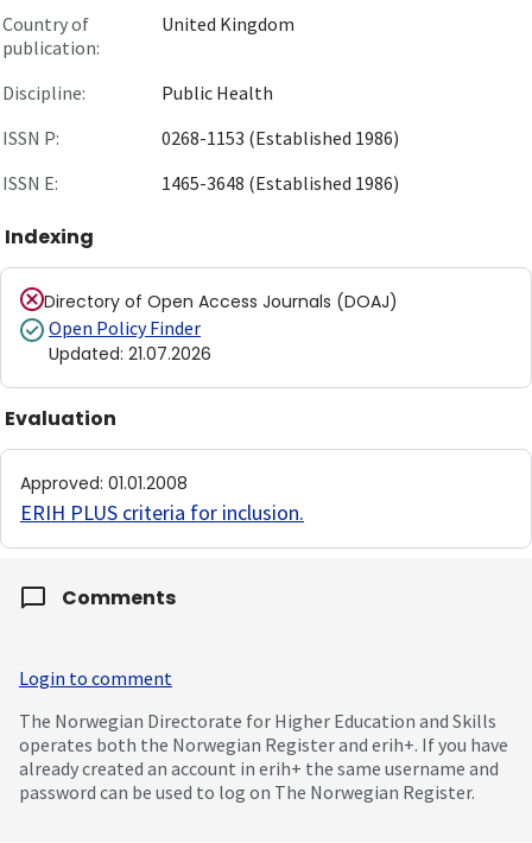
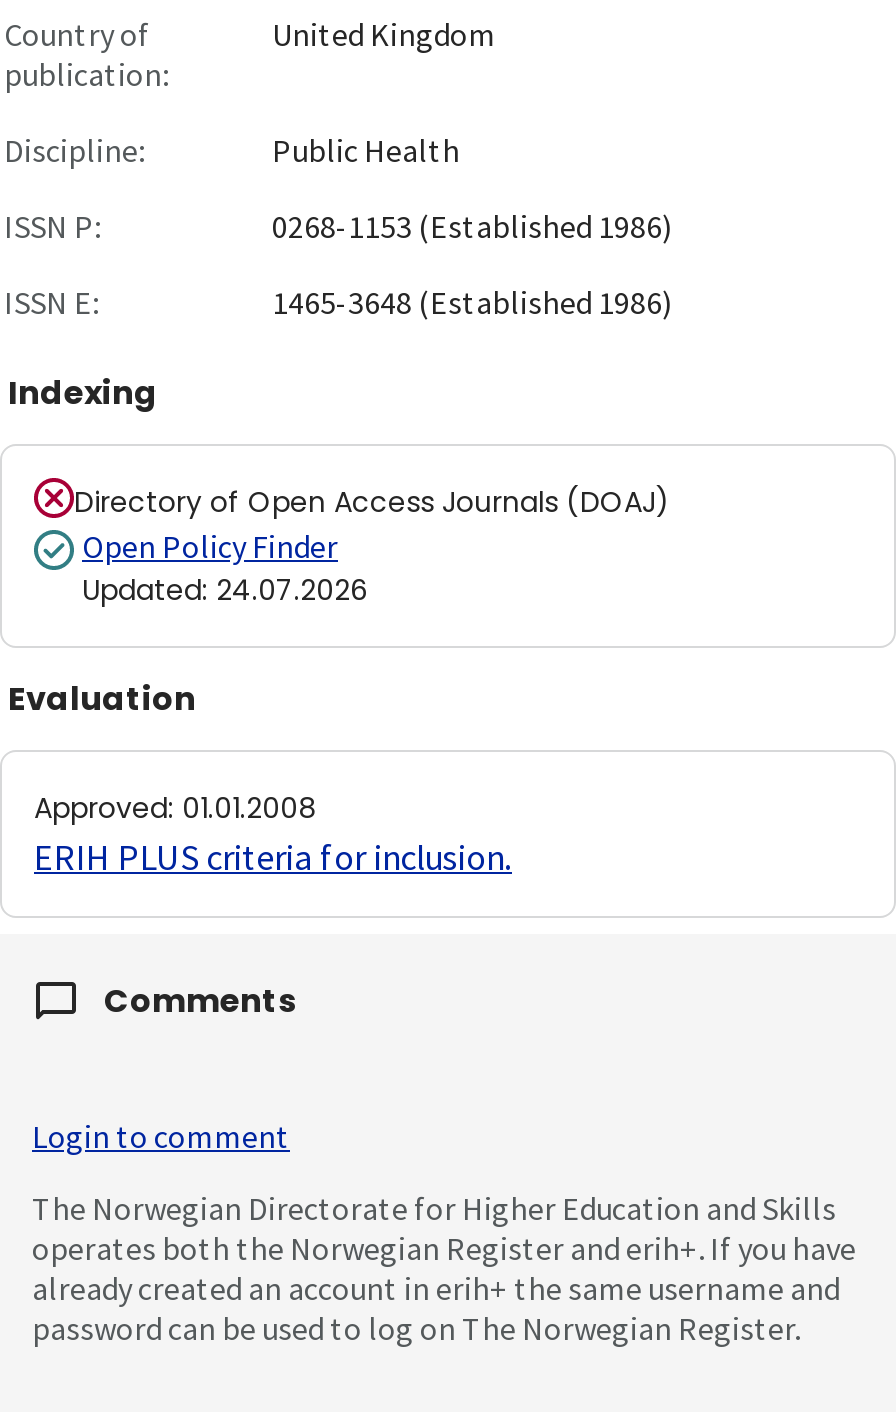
[49,342,211,366] Updated: 21.07.2026 -> [82,570,368,610] Updated: 24.07.2026

